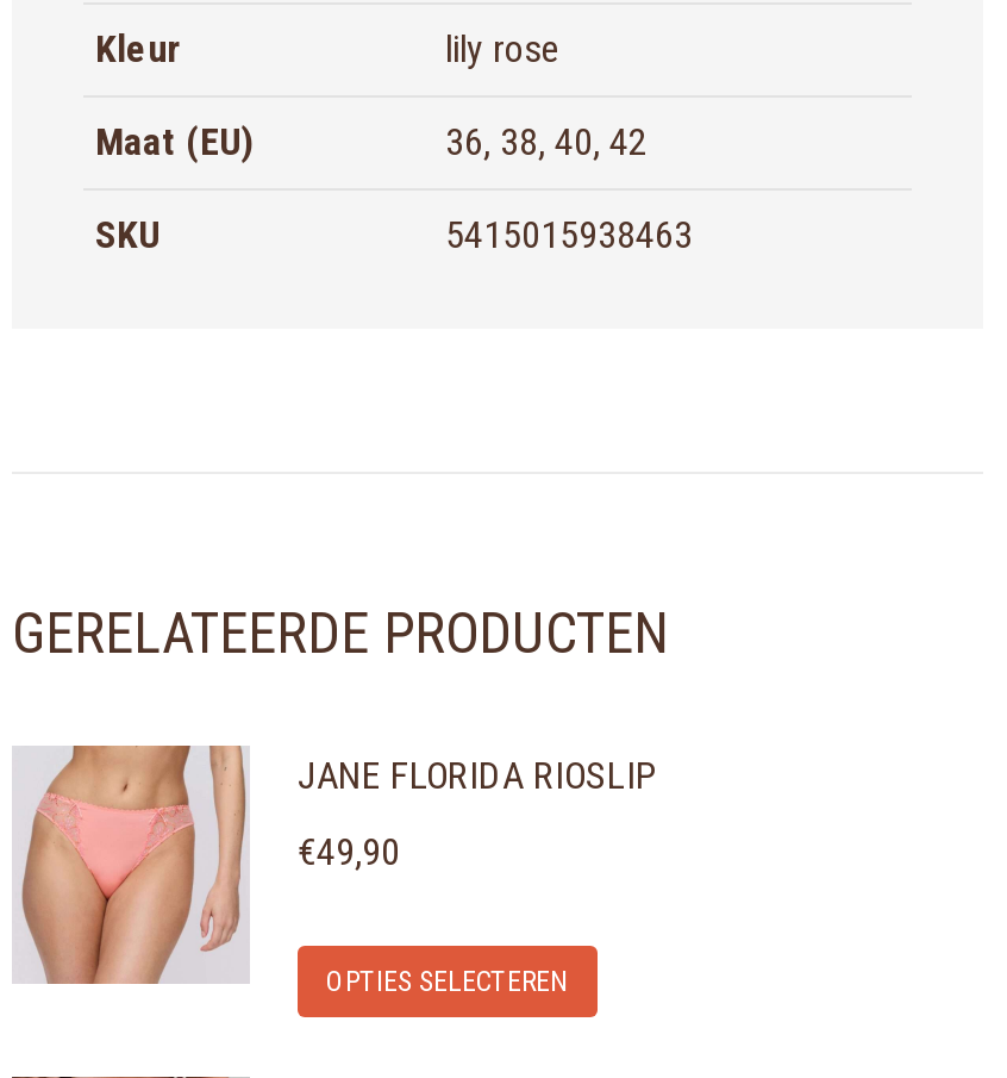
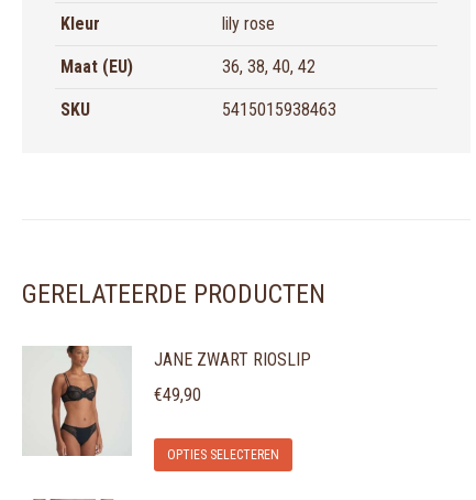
[19,744,659,985] [image] | JANE FLORIDA RIOSLIP -> [26,345,311,456] [image] | JANE ZWART RIOSLIP

